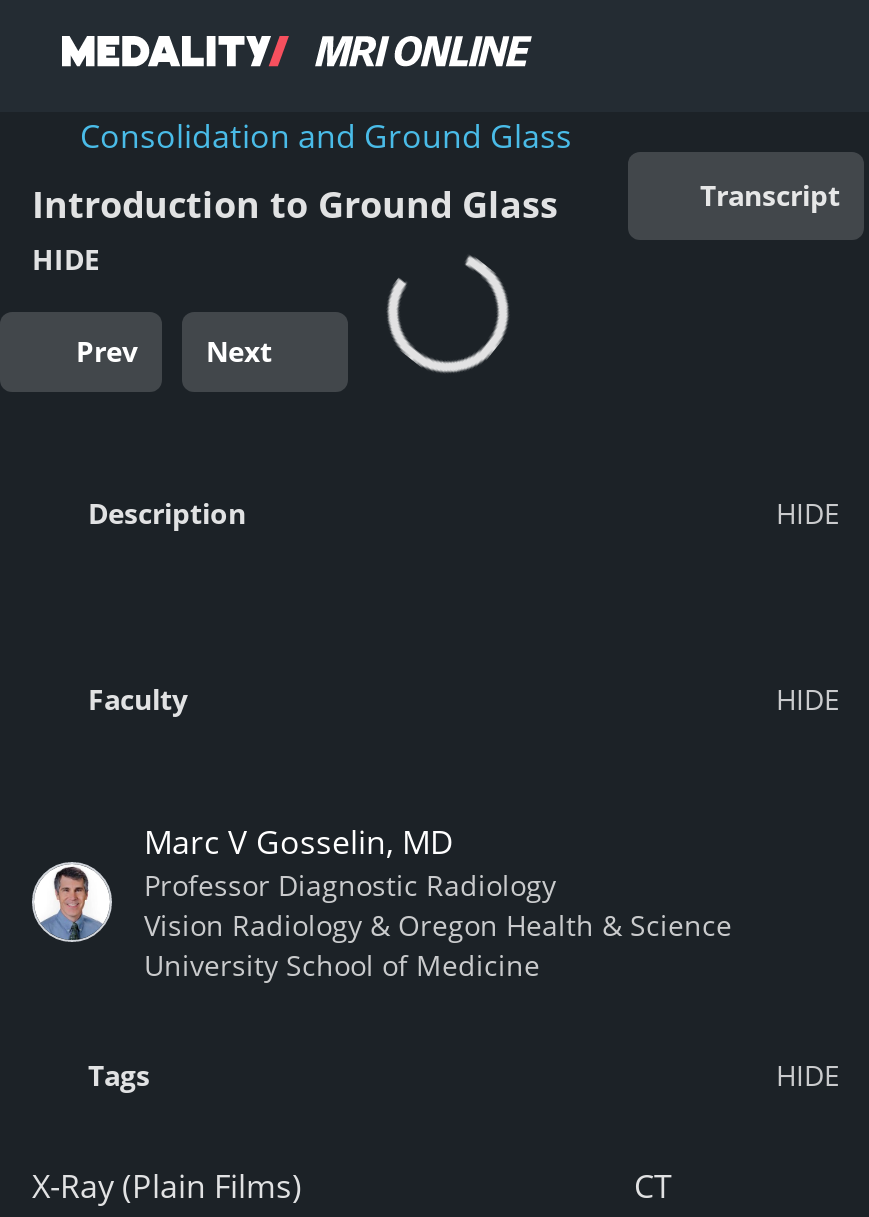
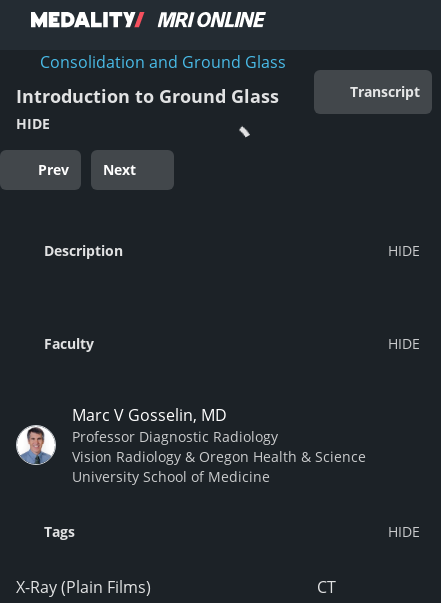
[386,254,510,374] [image] -> none

